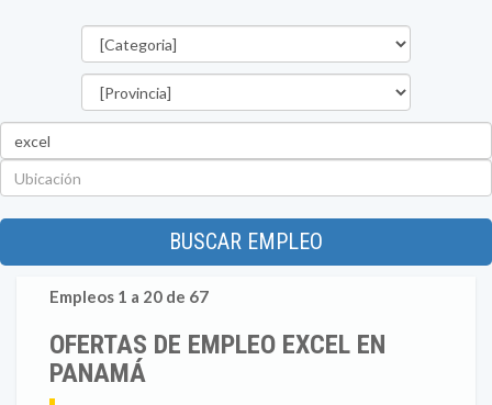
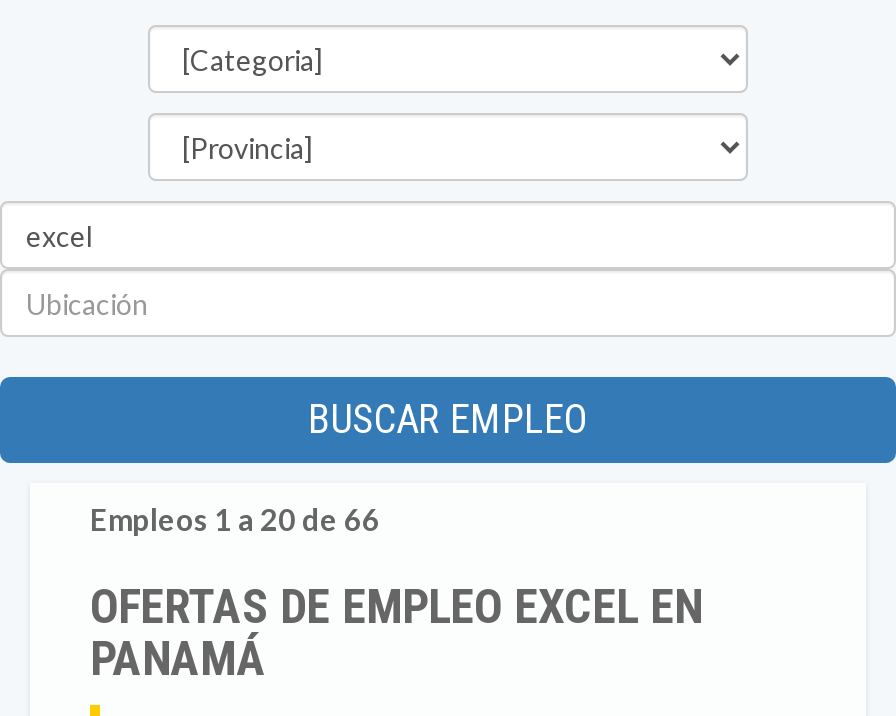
[49,286,209,306] Empleos 1 a 20 de 67 -> [90,501,380,537] Empleos 1 a 20 de 66

